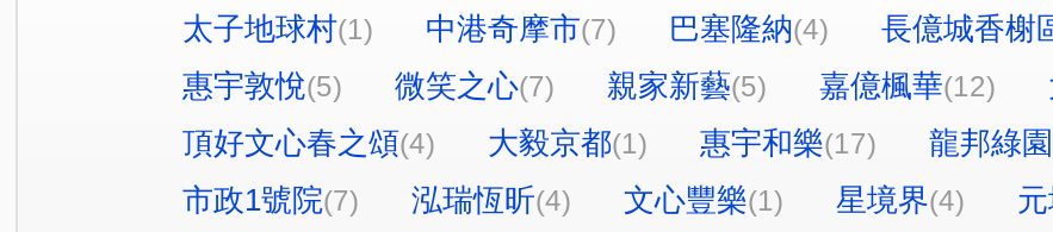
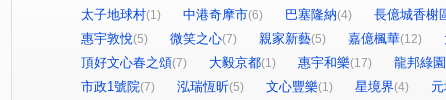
[426,11,617,46] 中港奇摩市(7) -> [183,7,263,22] 中港奇摩市(6)
[182,125,435,161] 頂好文心春之頌(4) -> [81,55,187,70] 頂好文心春之頌(7)
[411,182,571,218] 泓瑞恆昕(4) -> [177,79,244,94] 泓瑞恆昕(5)

